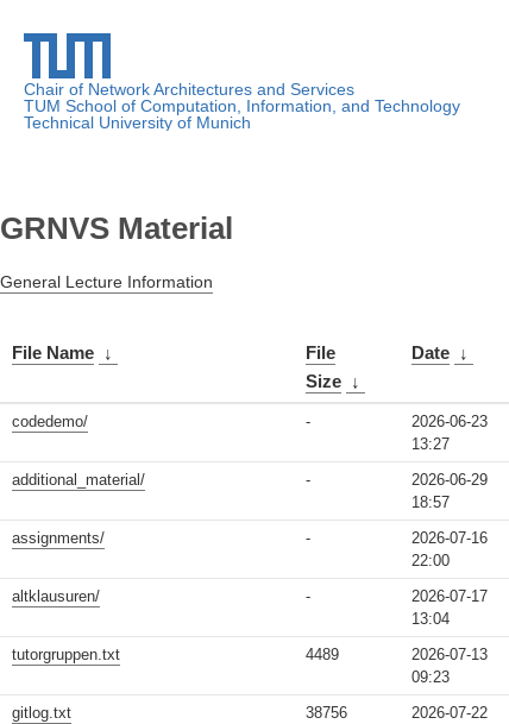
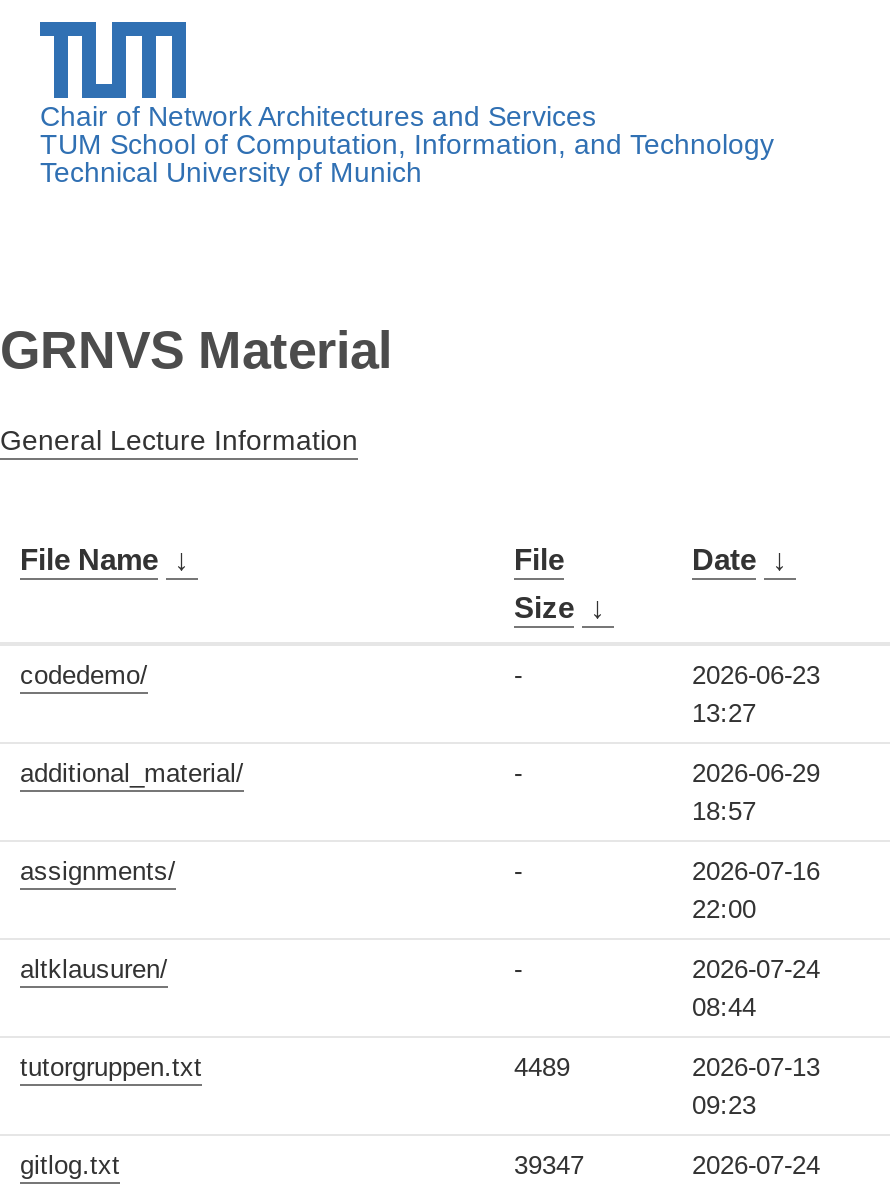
[411,587,488,605] 2026-07-17 -> [692,954,820,984] 2026-07-24
[411,610,450,628] 13:04 -> [692,992,756,1022] 08:44
[306,704,347,722] 38756 -> [514,1150,584,1180] 39347
[411,704,488,722] 2026-07-22 -> [692,1150,820,1180] 2026-07-24

